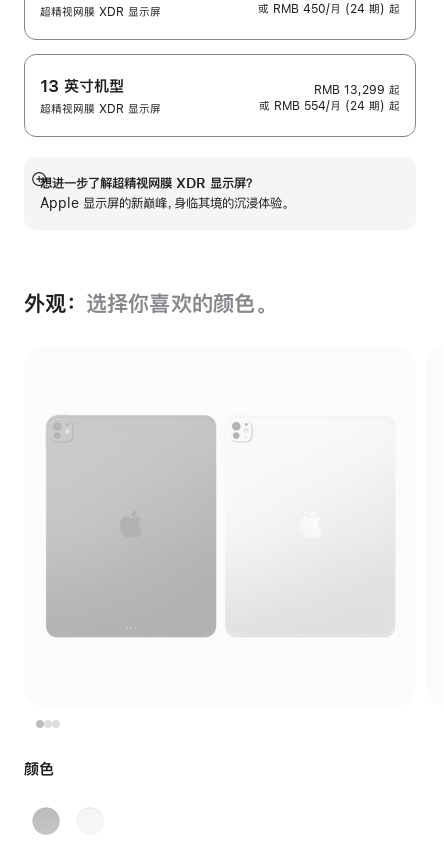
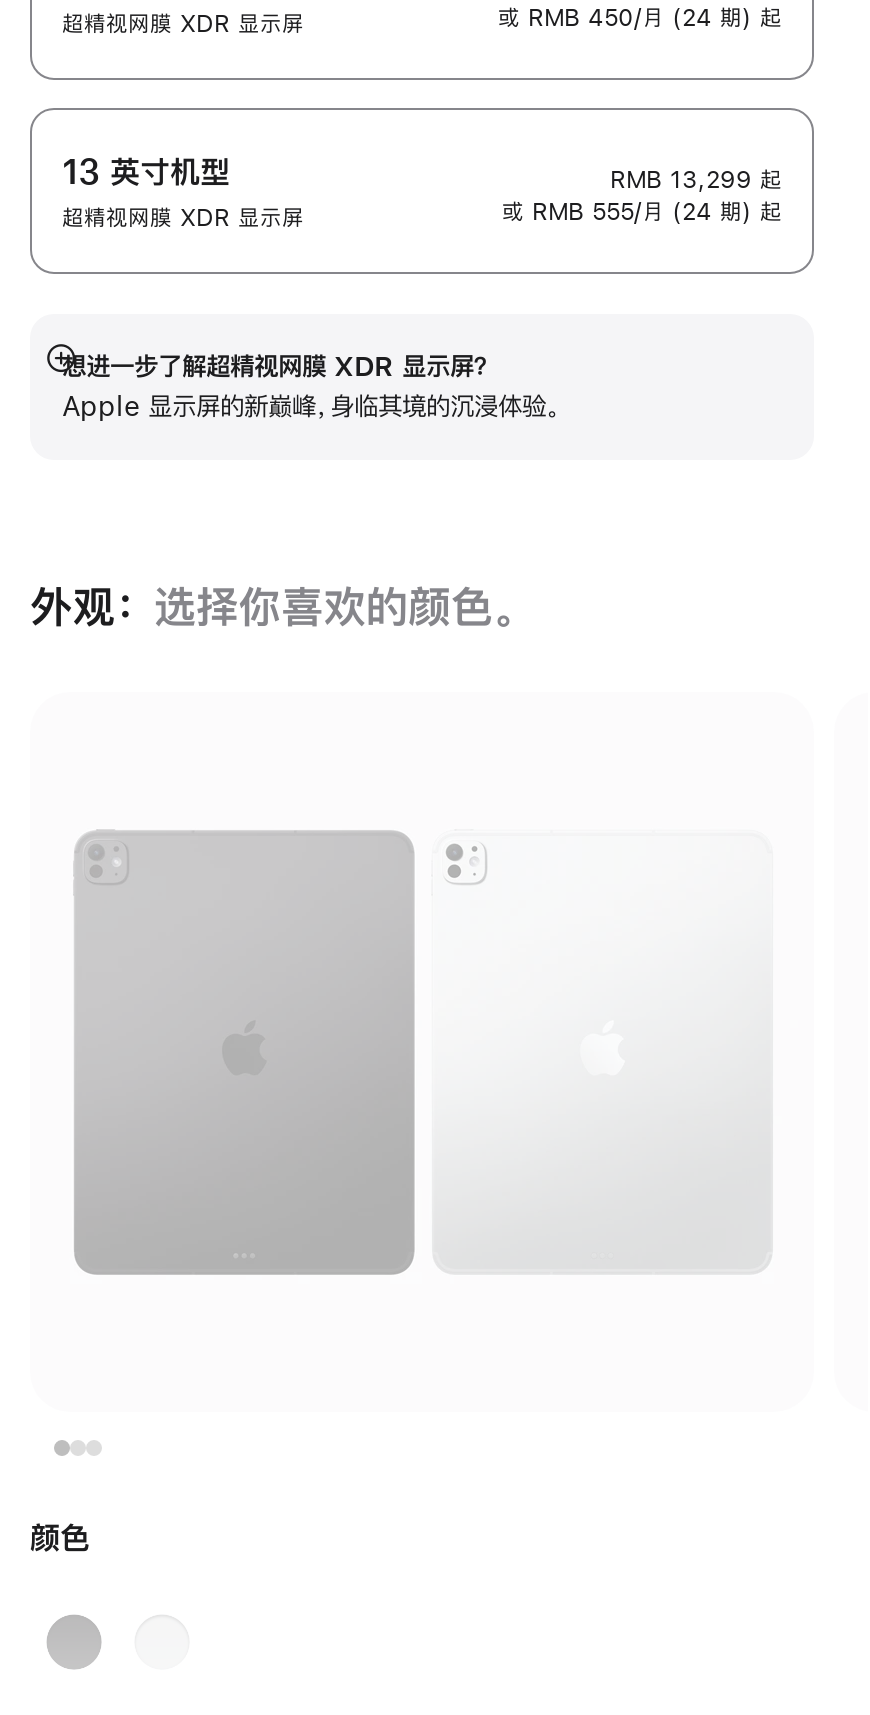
[259,99,400,111] 或 RMB 554/月 (24 期) 起 -> [502,199,782,223] 或 RMB 555/月 (24 期) 起

